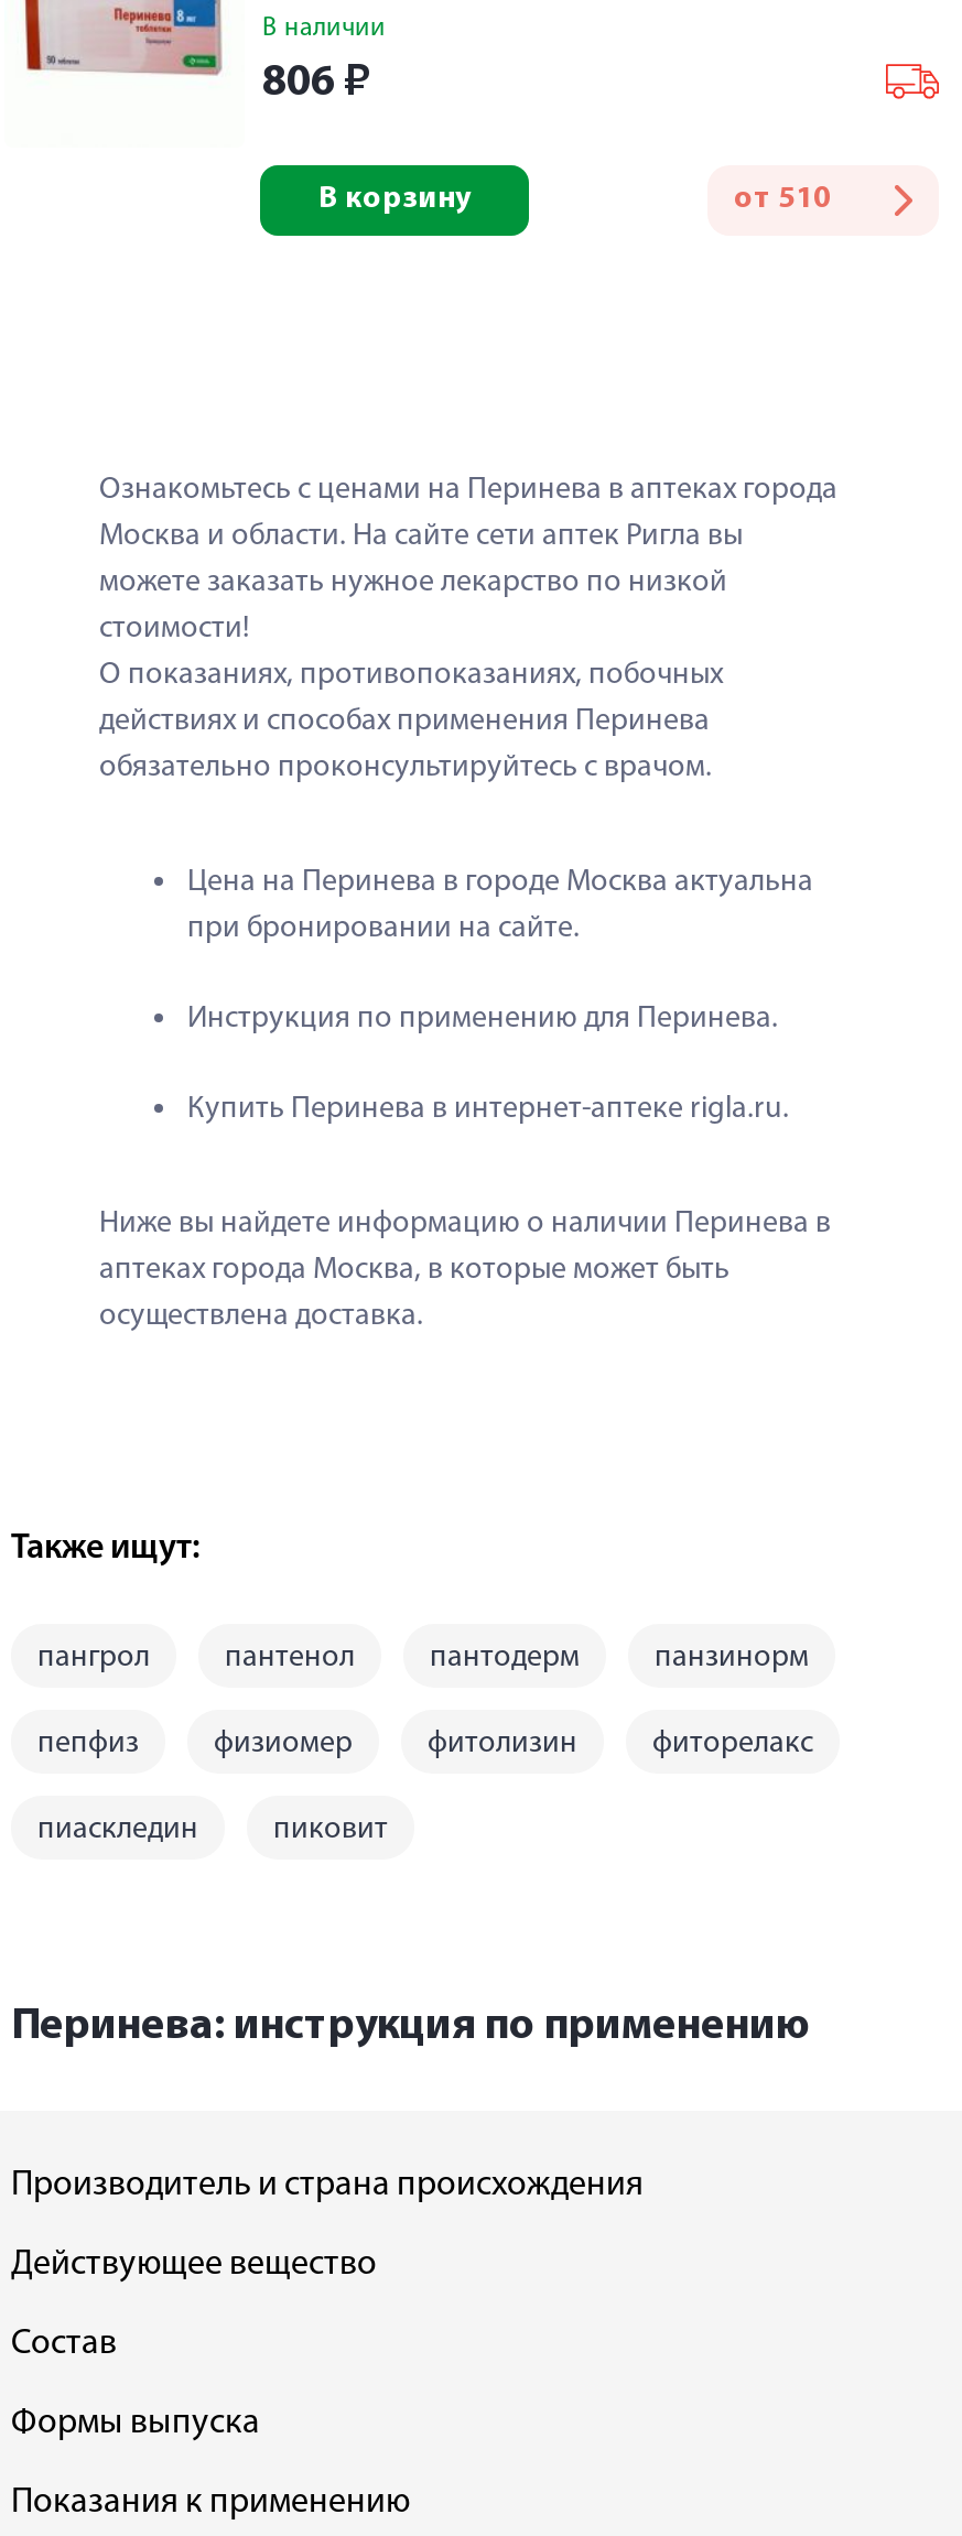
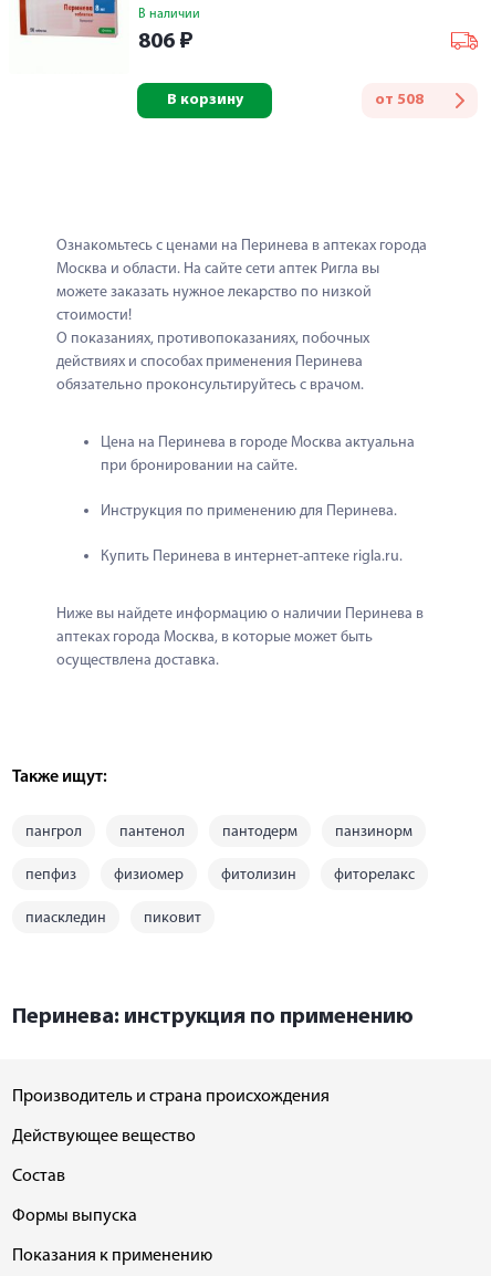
[734,183,831,216] от 510 -> [375,92,424,108] от 508

